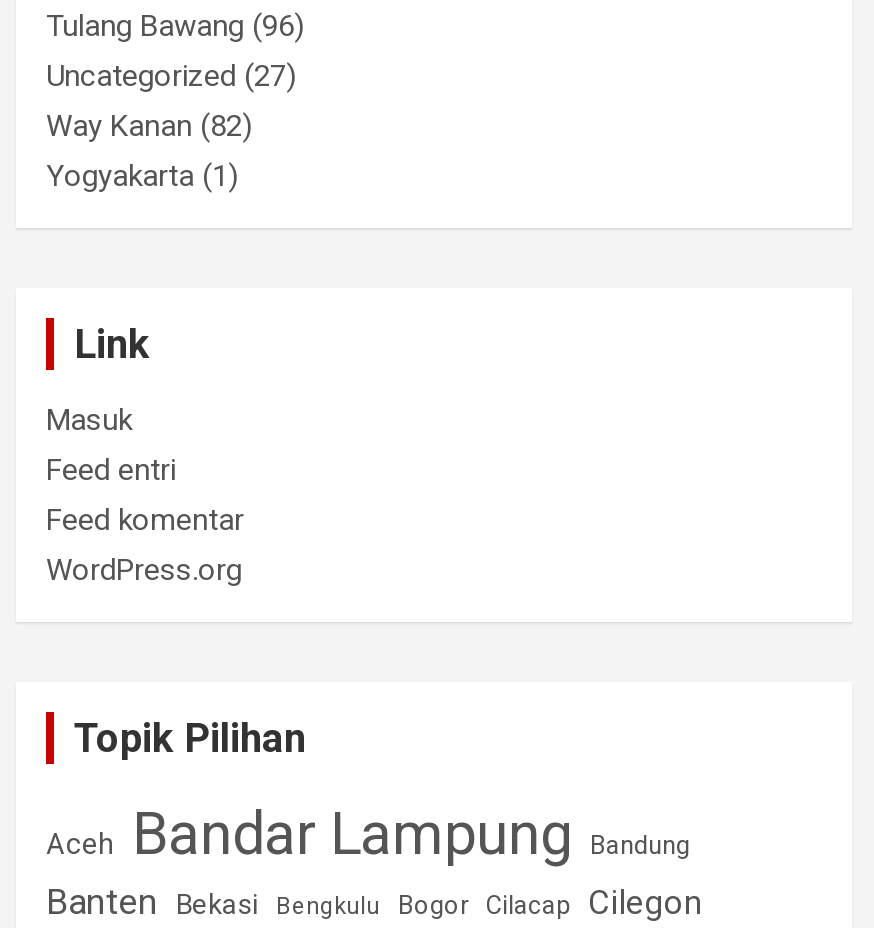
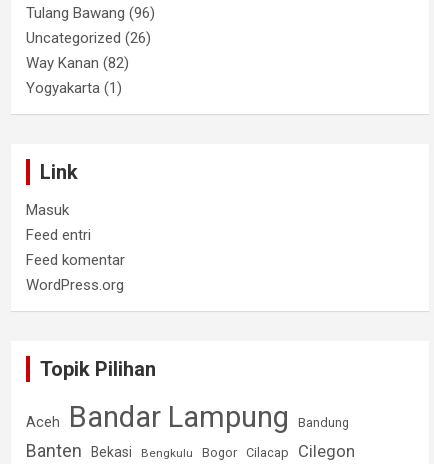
[46,58,296,94] Uncategorized (27) -> [26,29,151,47] Uncategorized (26)

